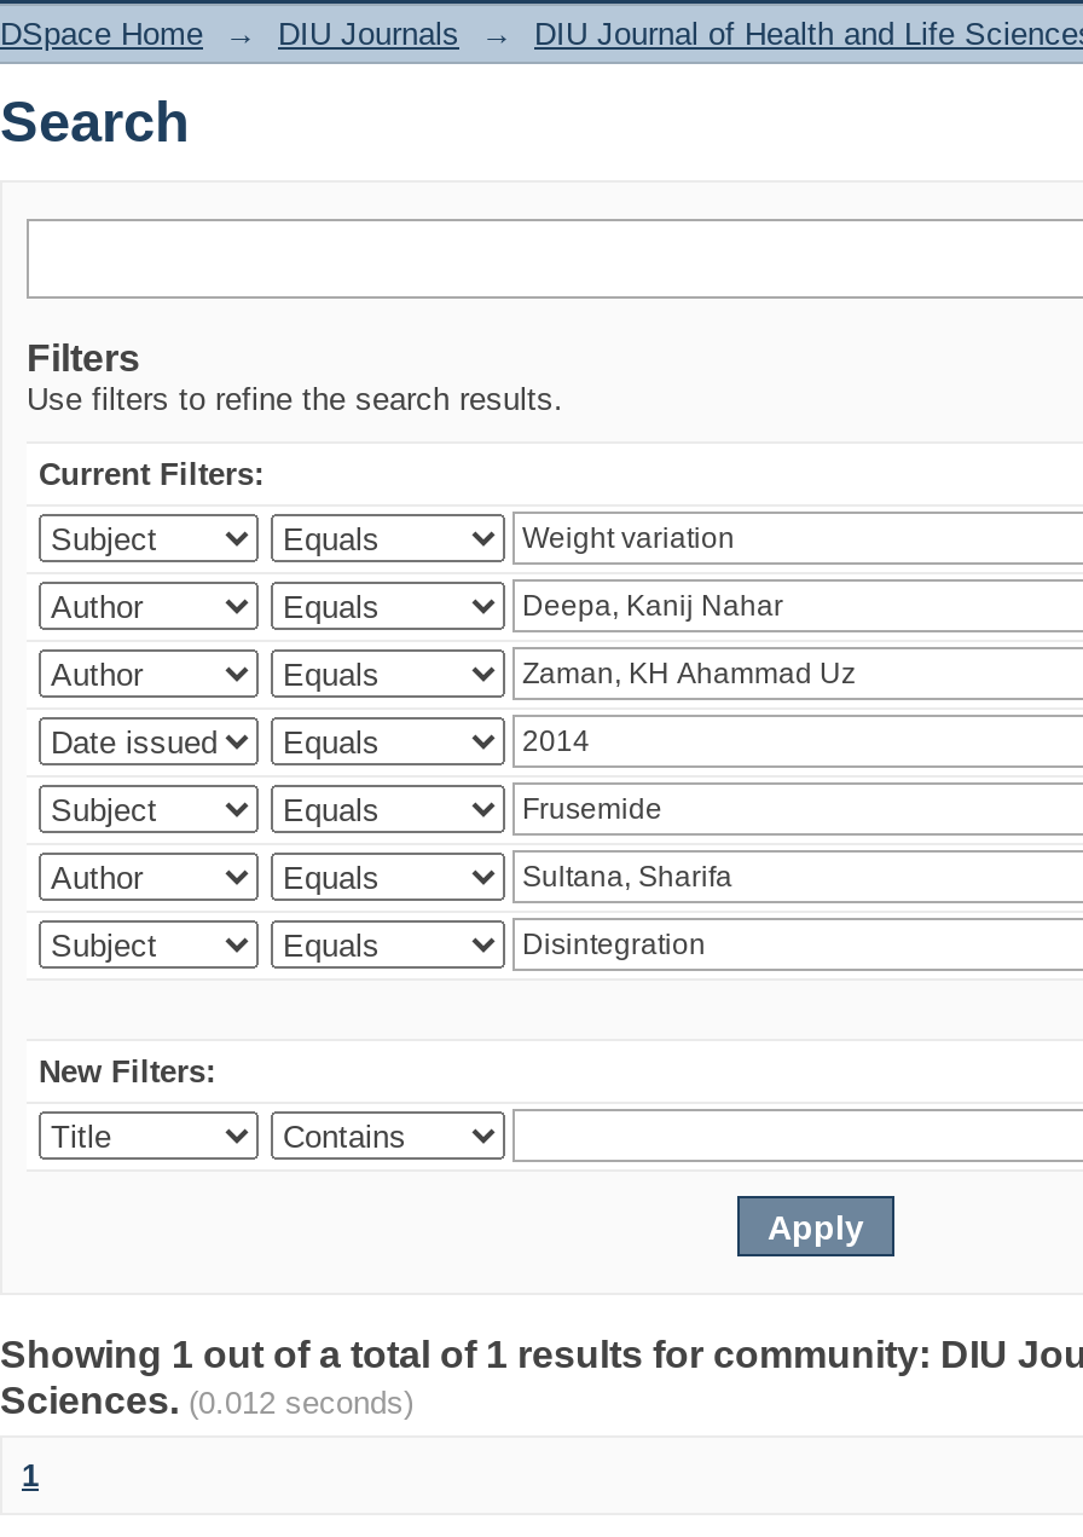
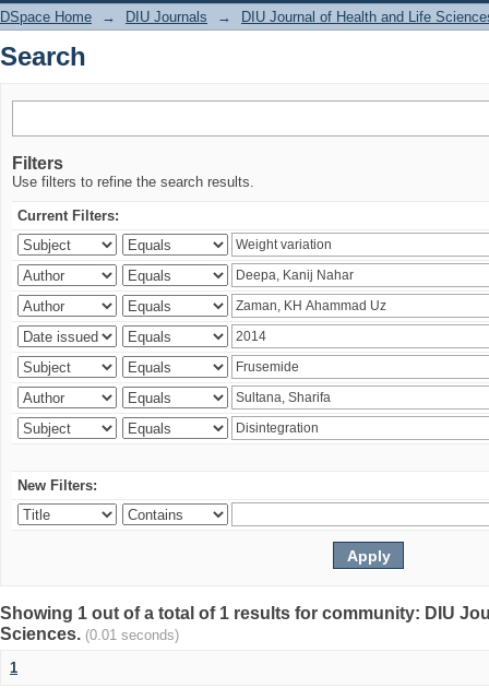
[0,1380,413,1421] Sciences. (0.012 seconds) -> [0,625,179,643] Sciences. (0.01 seconds)

